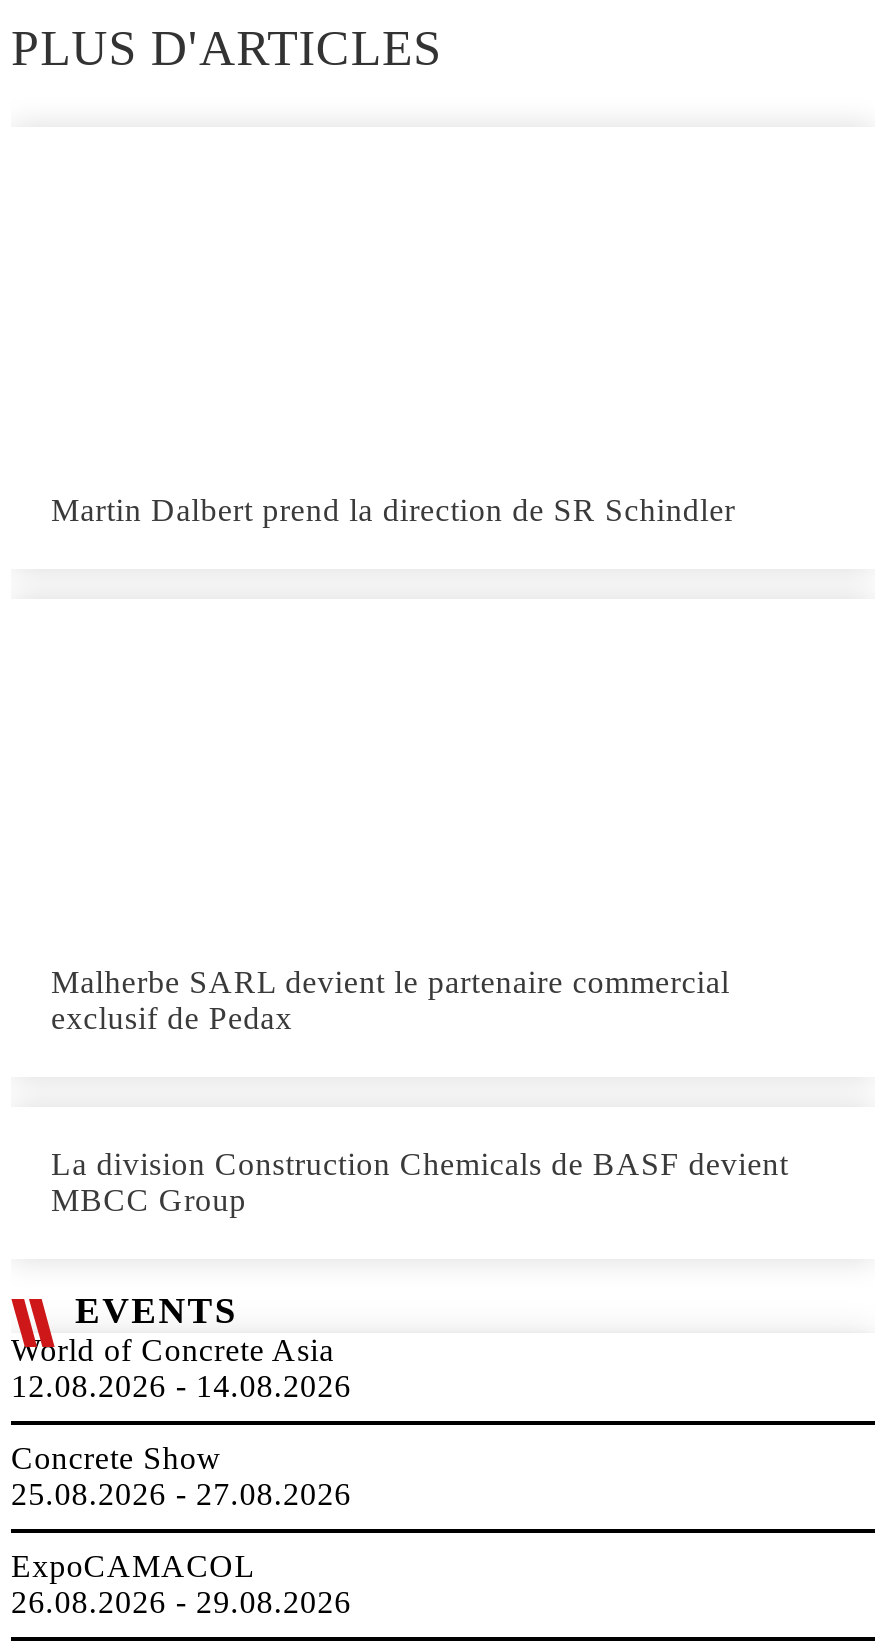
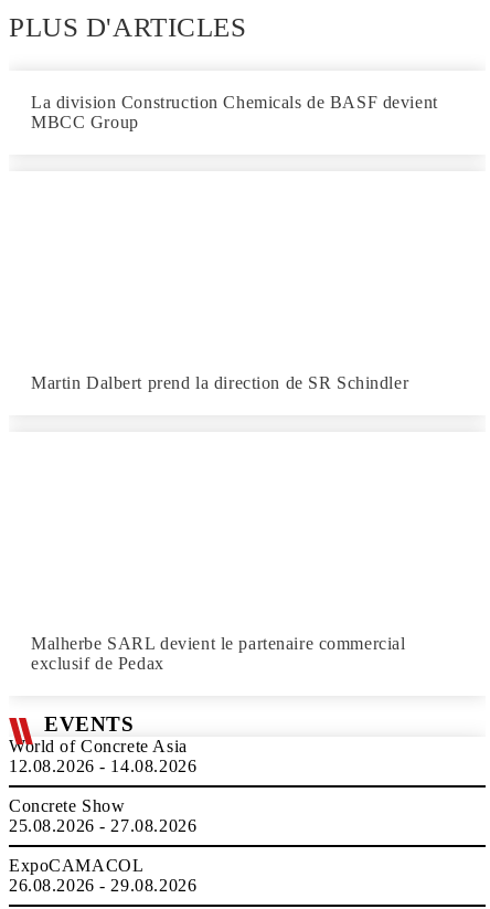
moved [51,493,735,1035] -> [31,373,409,673]: Martin Dalbert prend la direction de SR Schindler | Malherbe SARL devient le partenaire commercial | exclusif de Pedax
moved [51,1147,789,1217] -> [31,93,438,131]: La division Construction Chemicals de BASF devient | MBCC Group

